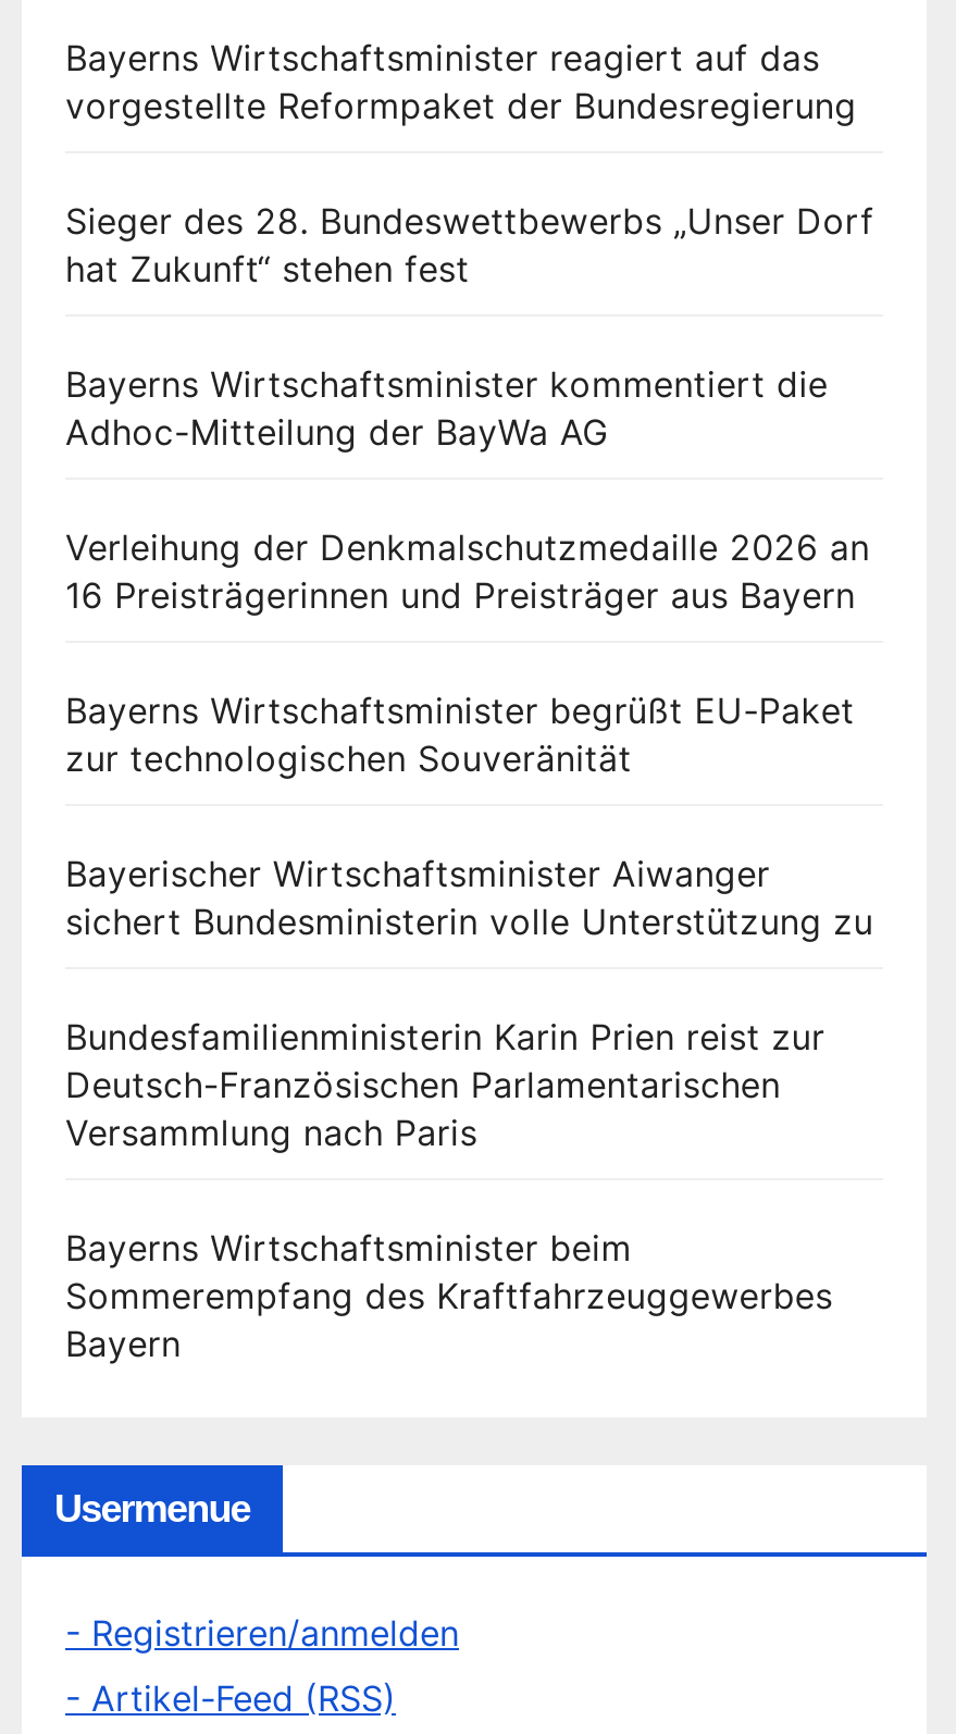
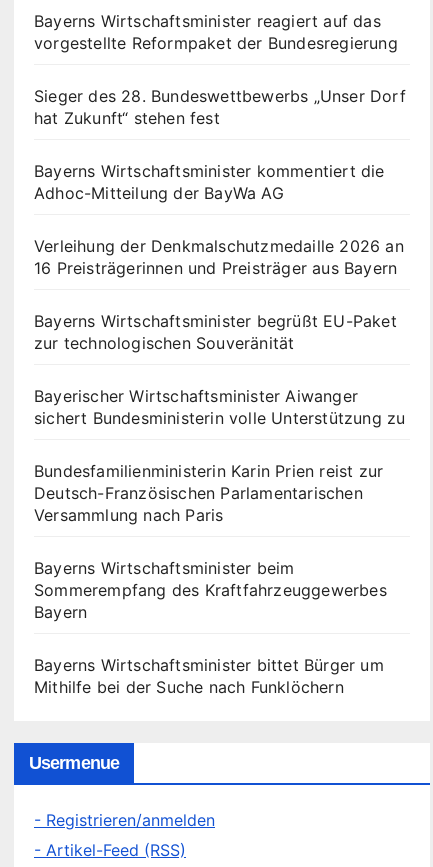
none -> [34,655,384,697] Bayerns Wirtschaftsminister bittet Bürger um | Mithilfe bei der Suche nach Funklöchern

